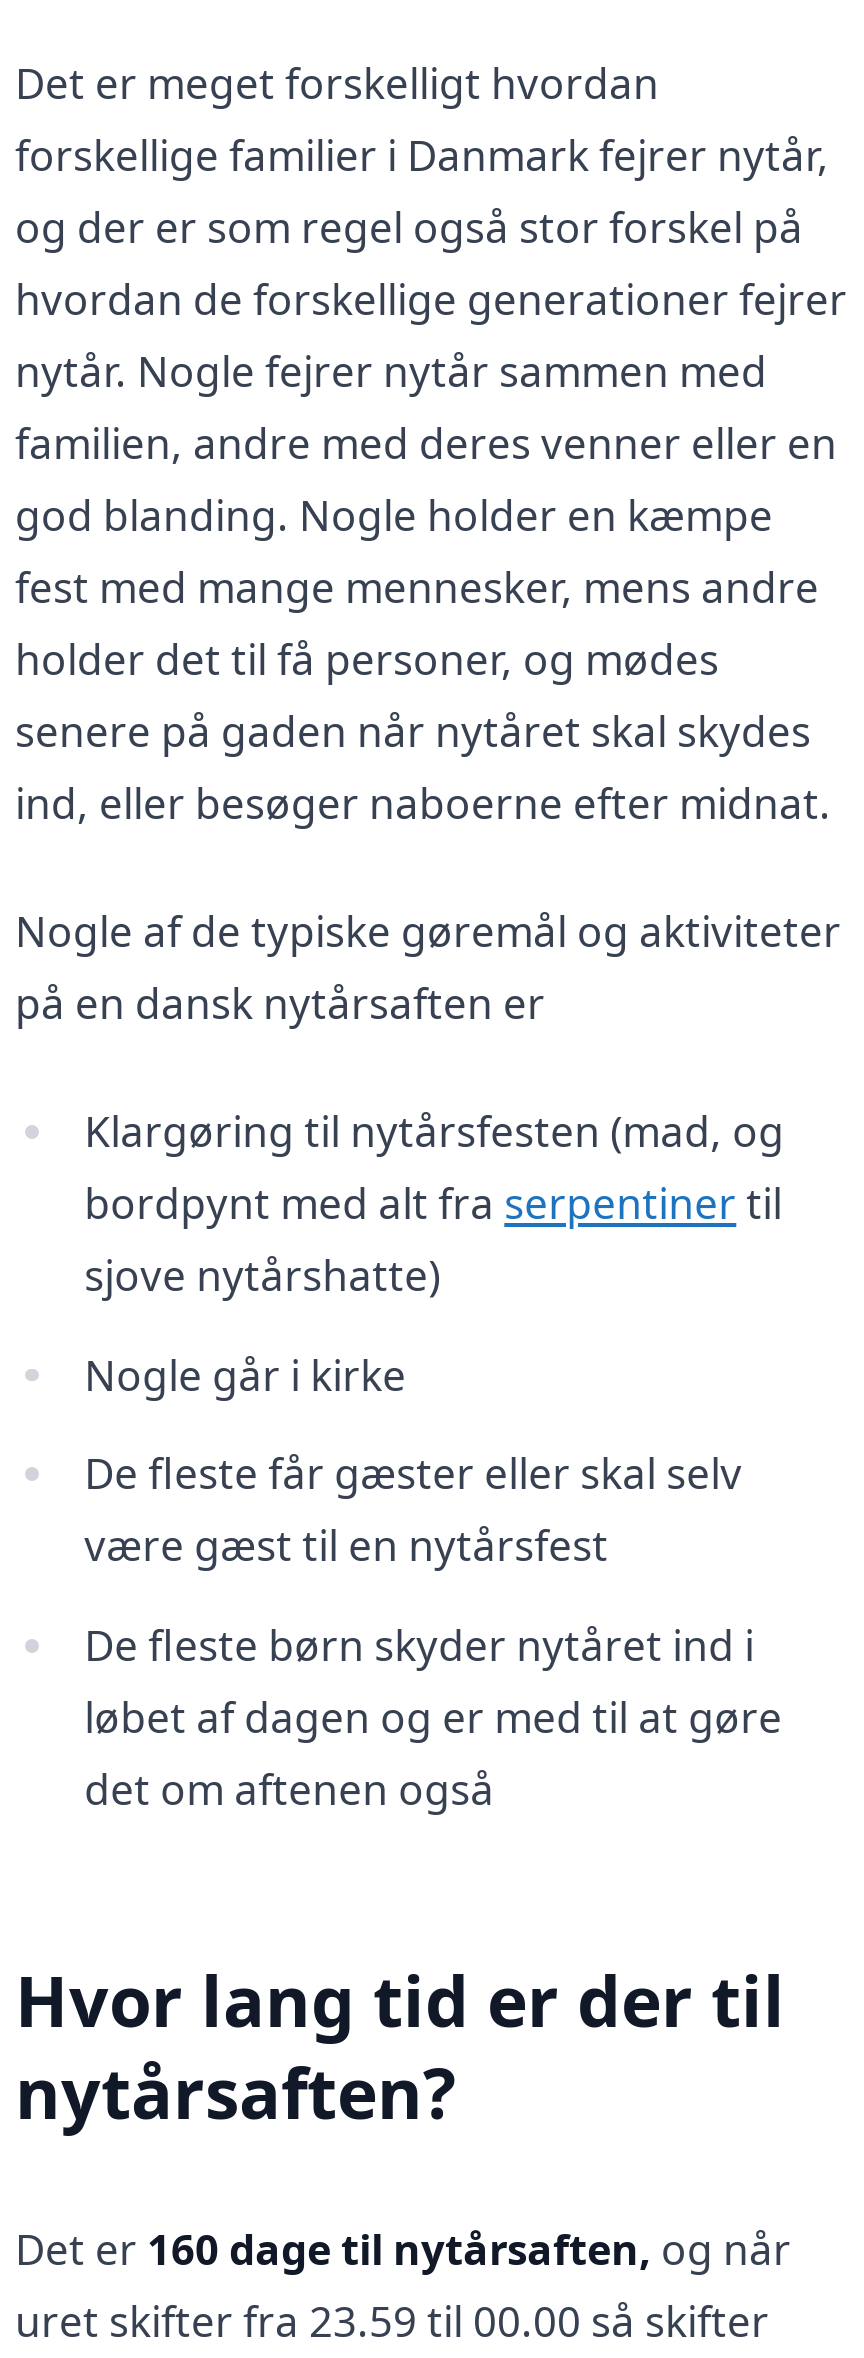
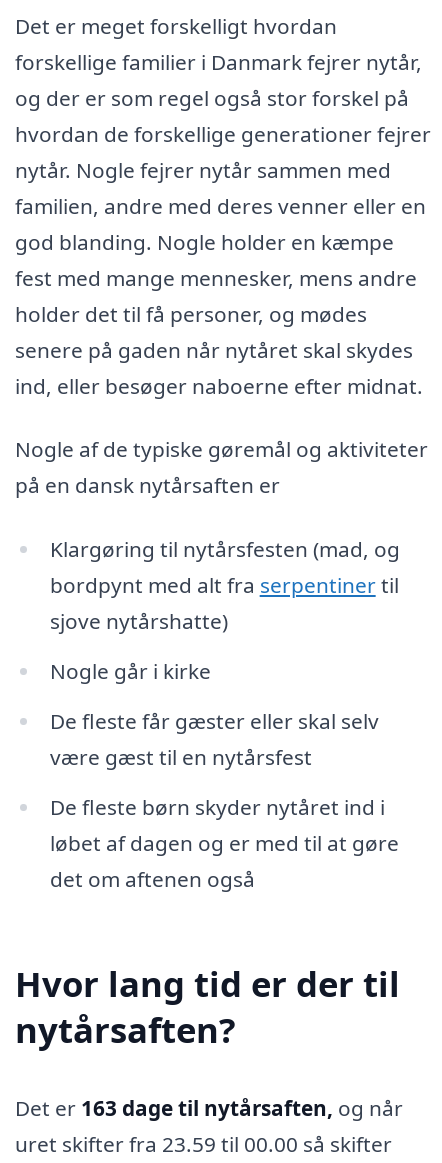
[15,2221,791,2277] Det er 160 dage til nytårsaften, og når -> [15,1094,403,1122] Det er 163 dage til nytårsaften, og når

